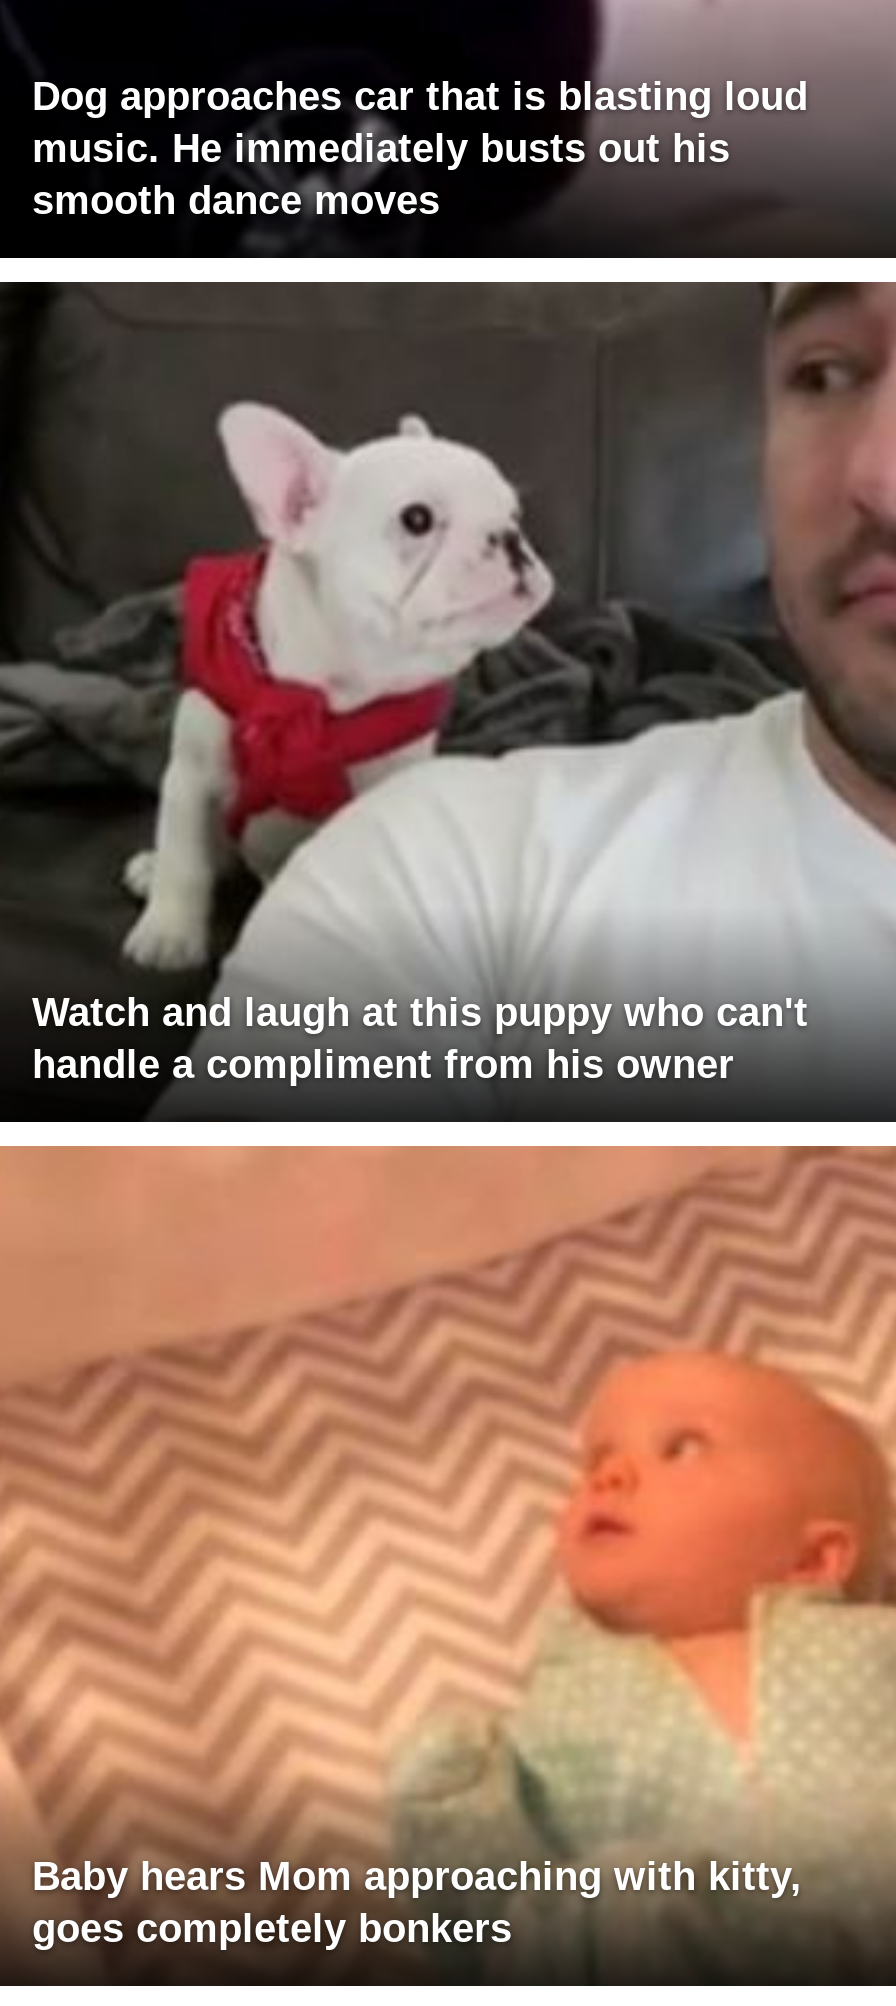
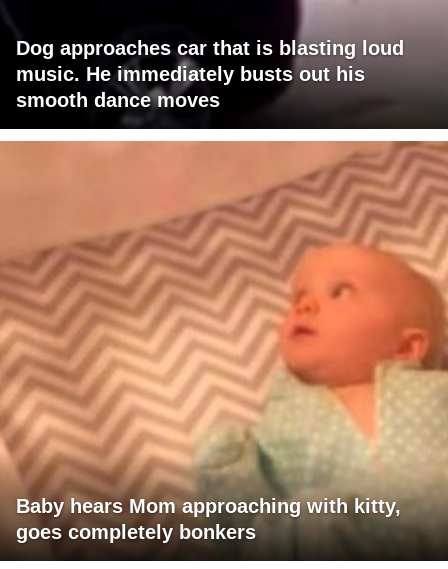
[6,280,890,1087] [image] | Watch and laugh at this puppy who can't | handle a compliment from his owner -> none

